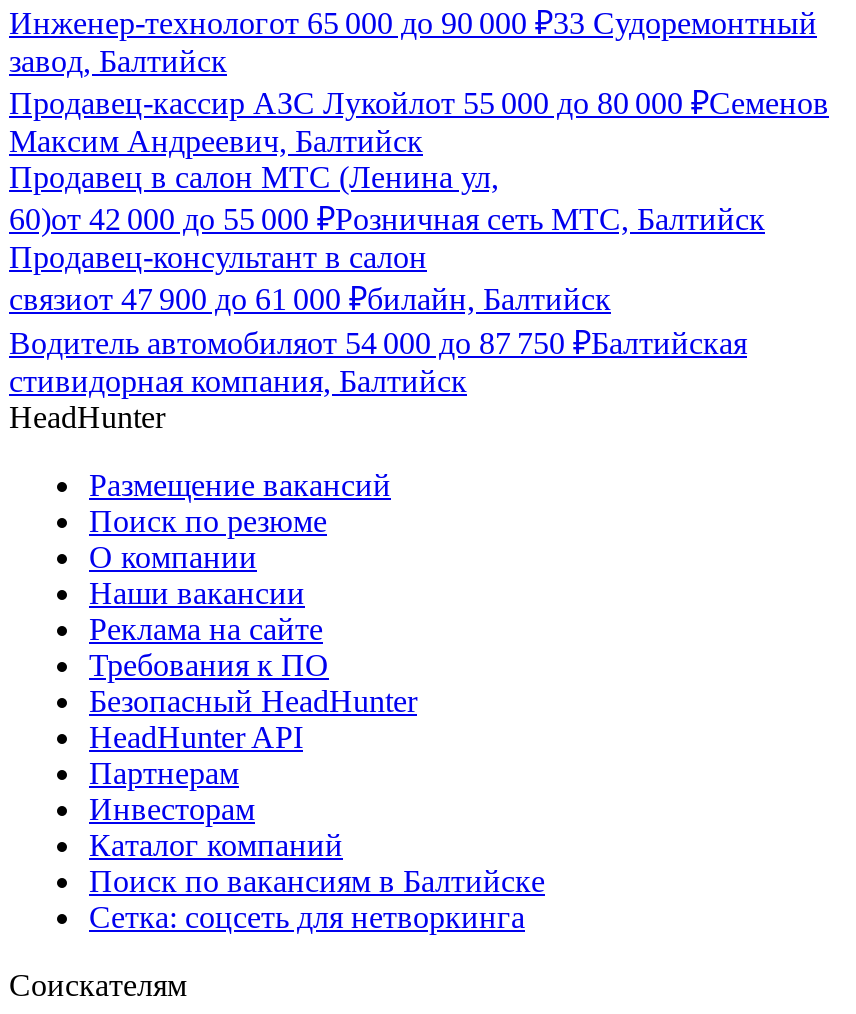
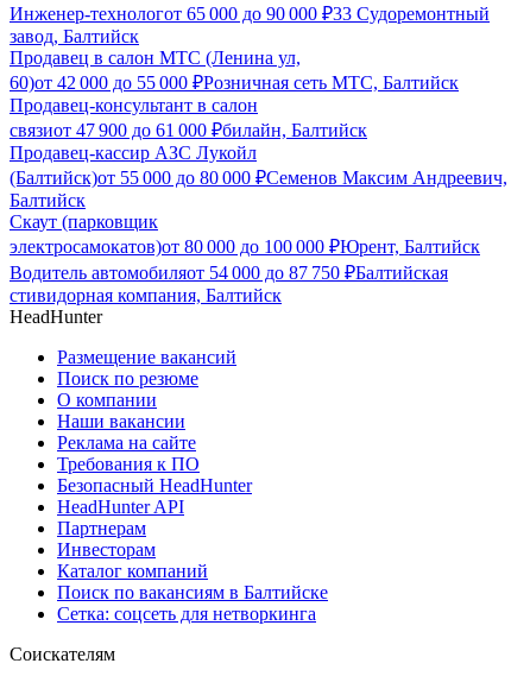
[9,86,829,158] Продавец-кассир АЗС Лукойлот 55 000 до 80 000 ₽Семенов | Максим Андреевич, Балтийск -> none
moved [9,160,765,316] -> [10,48,459,140]: Продавец в салон МТС (Ленина ул, | 60)от 42 000 до 55 000 ₽Розничная сеть МТС, Балтийск | Продавец-консультант в салон | связиот 47 900 до 61 000 ₽билайн, Балтийск
none -> [10,143,507,257] Продавец-кассир АЗС Лукойл | (Балтийск)от 55 000 до 80 000 ₽Семенов Максим Андреевич, | Балтийск | Скаут (парковщик | электросамокатов)от 80 000 до 100 000 ₽Юрент, Балтийск

